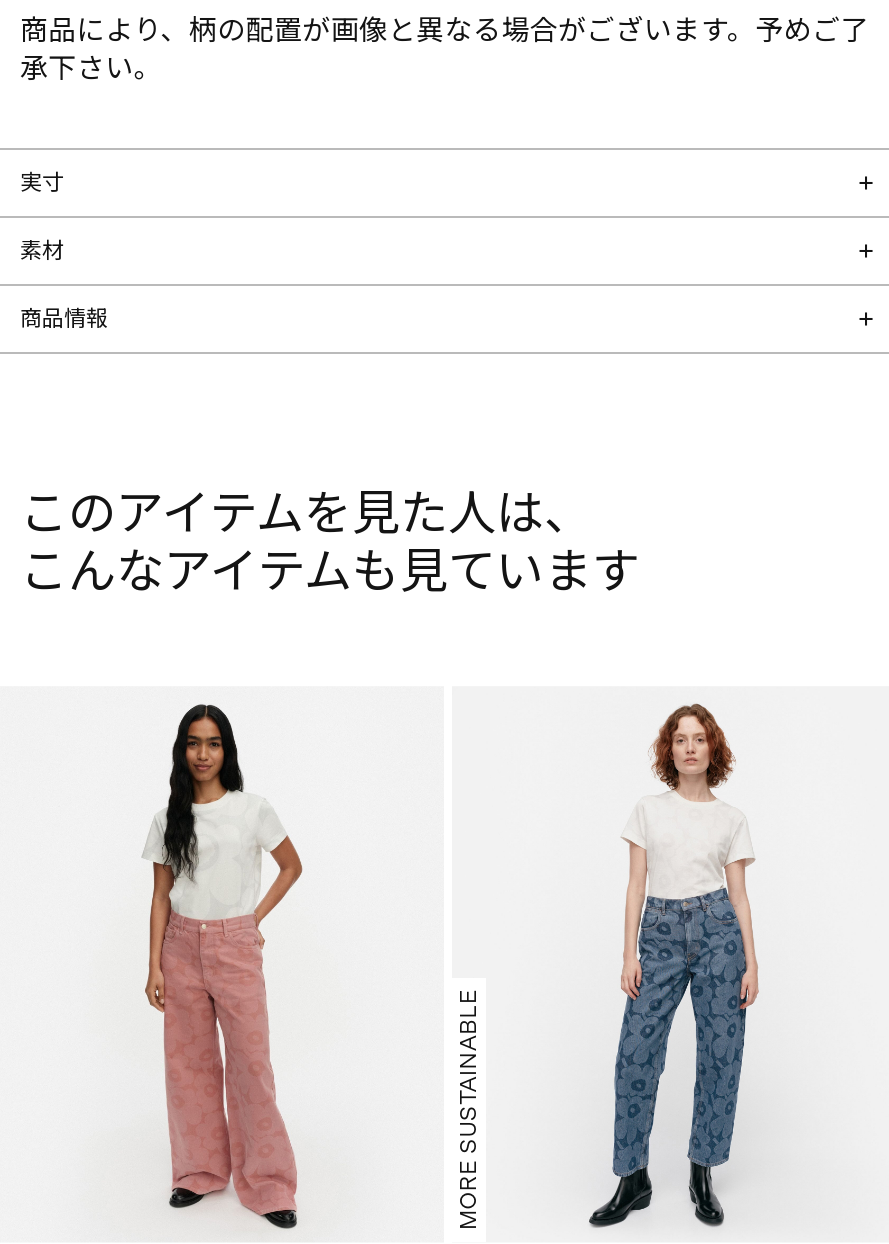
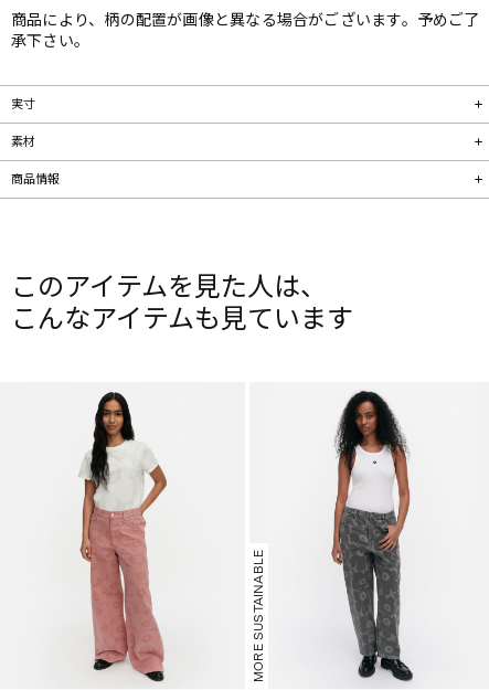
[588,702,760,1230] [image] -> [326,390,418,682] [image]

